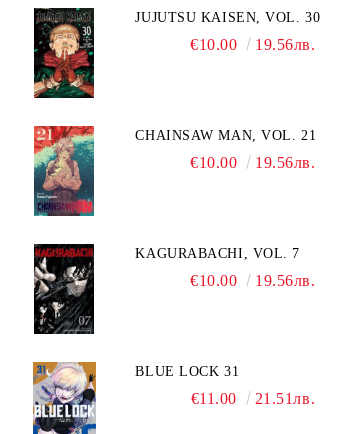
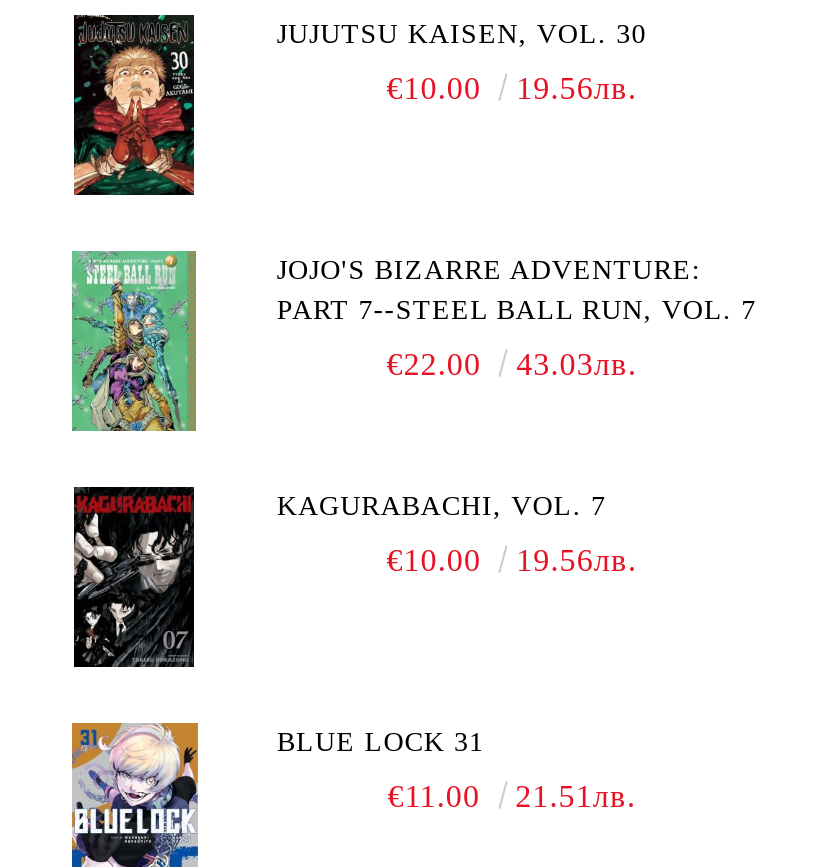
[33,125,95,217] [image] -> [70,249,198,433] [image]
[135,128,316,143] CHAINSAW MAN, VOL. 21 -> [277,255,756,325] JOJO'S BIZARRE ADVENTURE: | PART 7--STEEL BALL RUN, VOL. 7
[190,154,316,171] €10.00 | 19.56лв. -> [386,347,637,381] €22.00 | 43.03лв.

